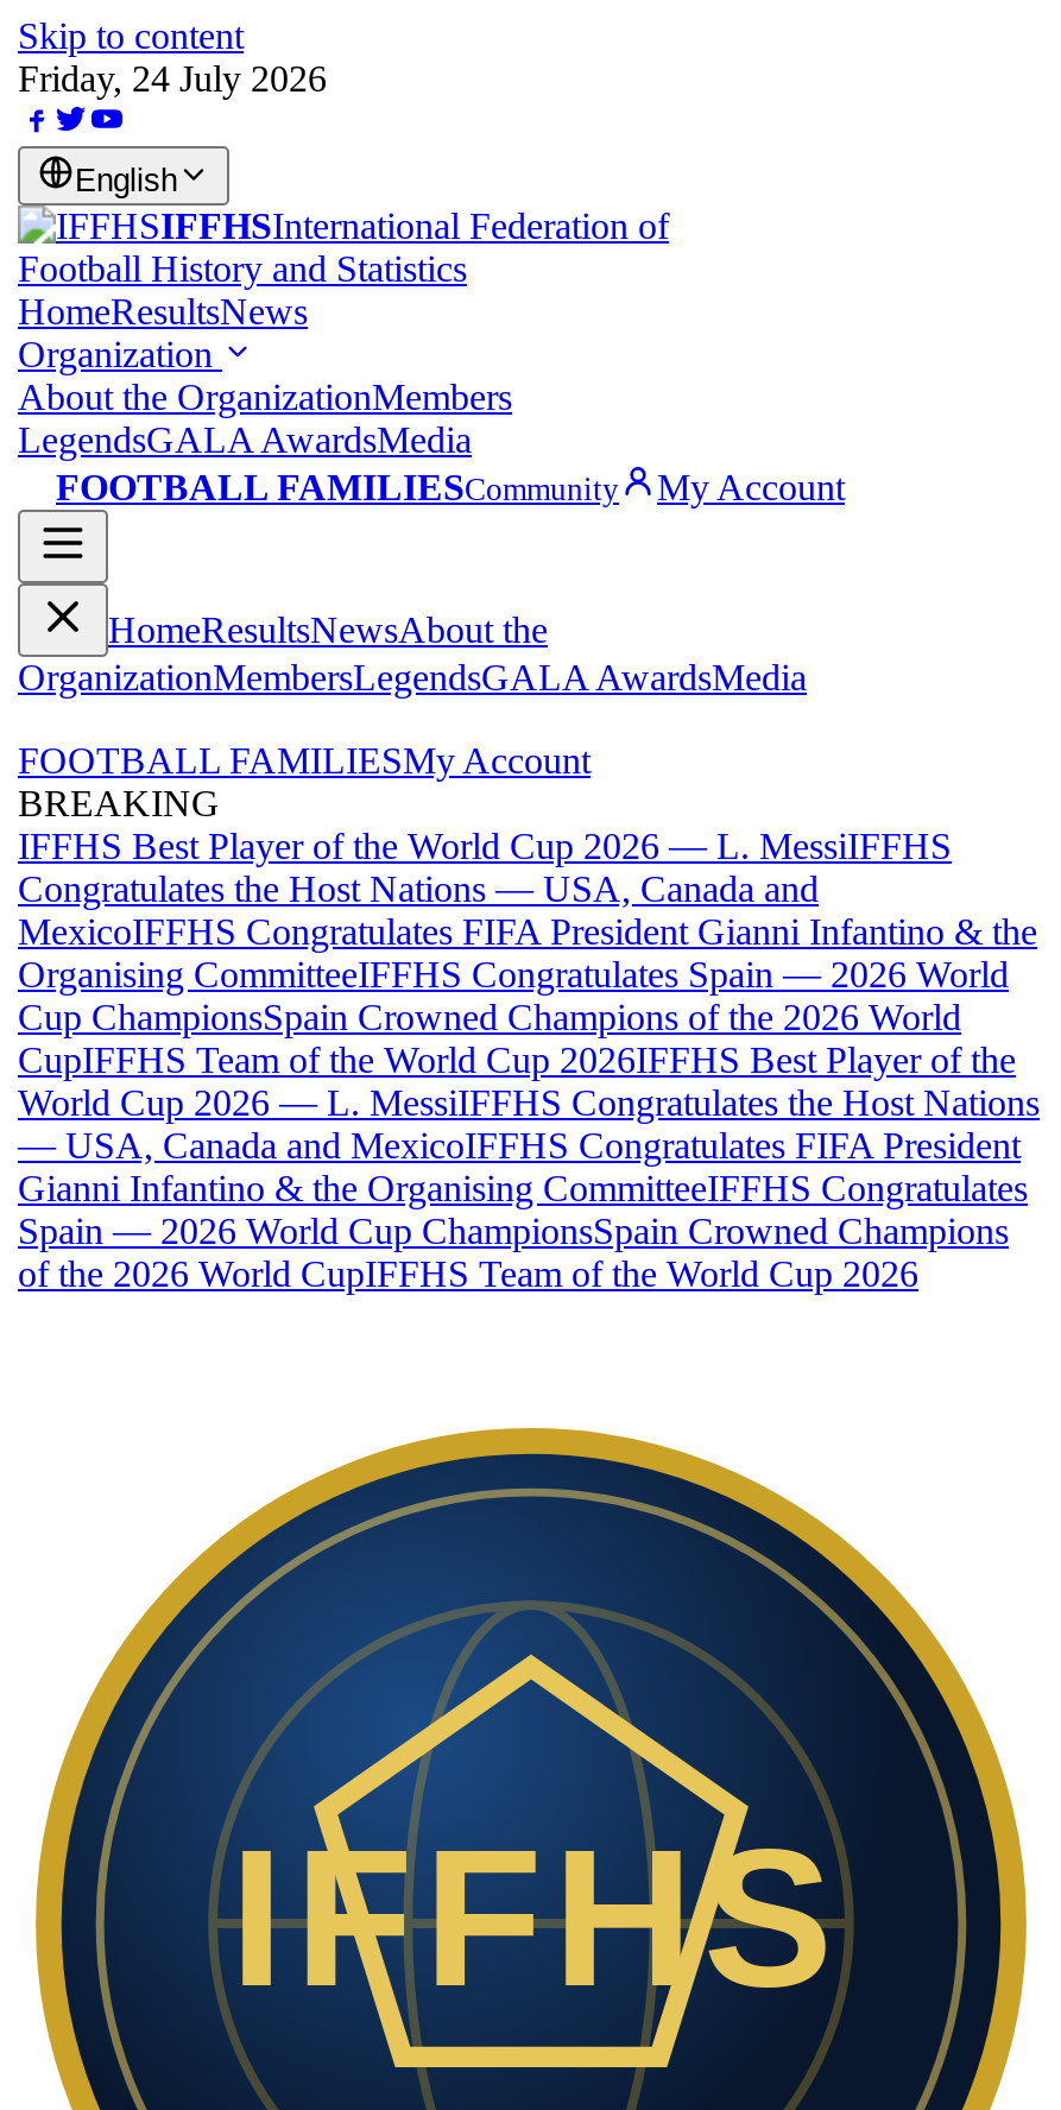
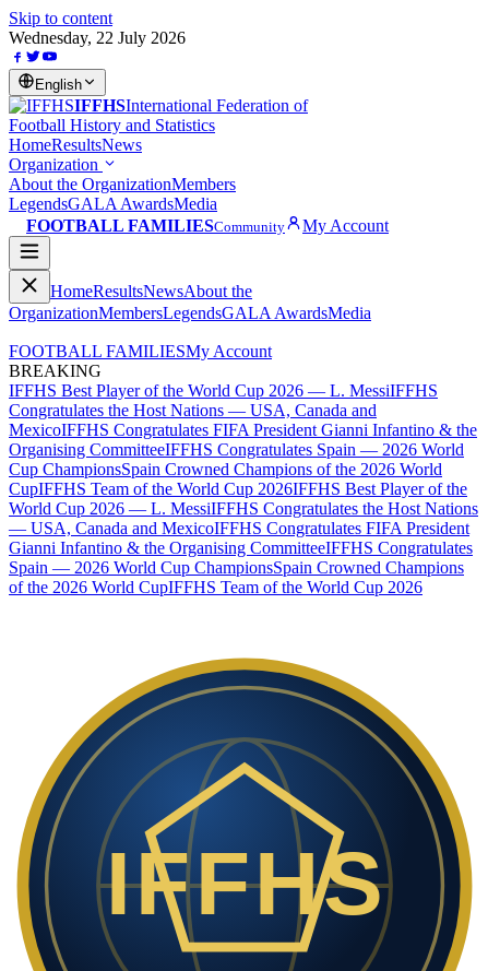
[18,58,327,99] Friday, 24 July 2026 -> [9,28,186,47] Wednesday, 22 July 2026

